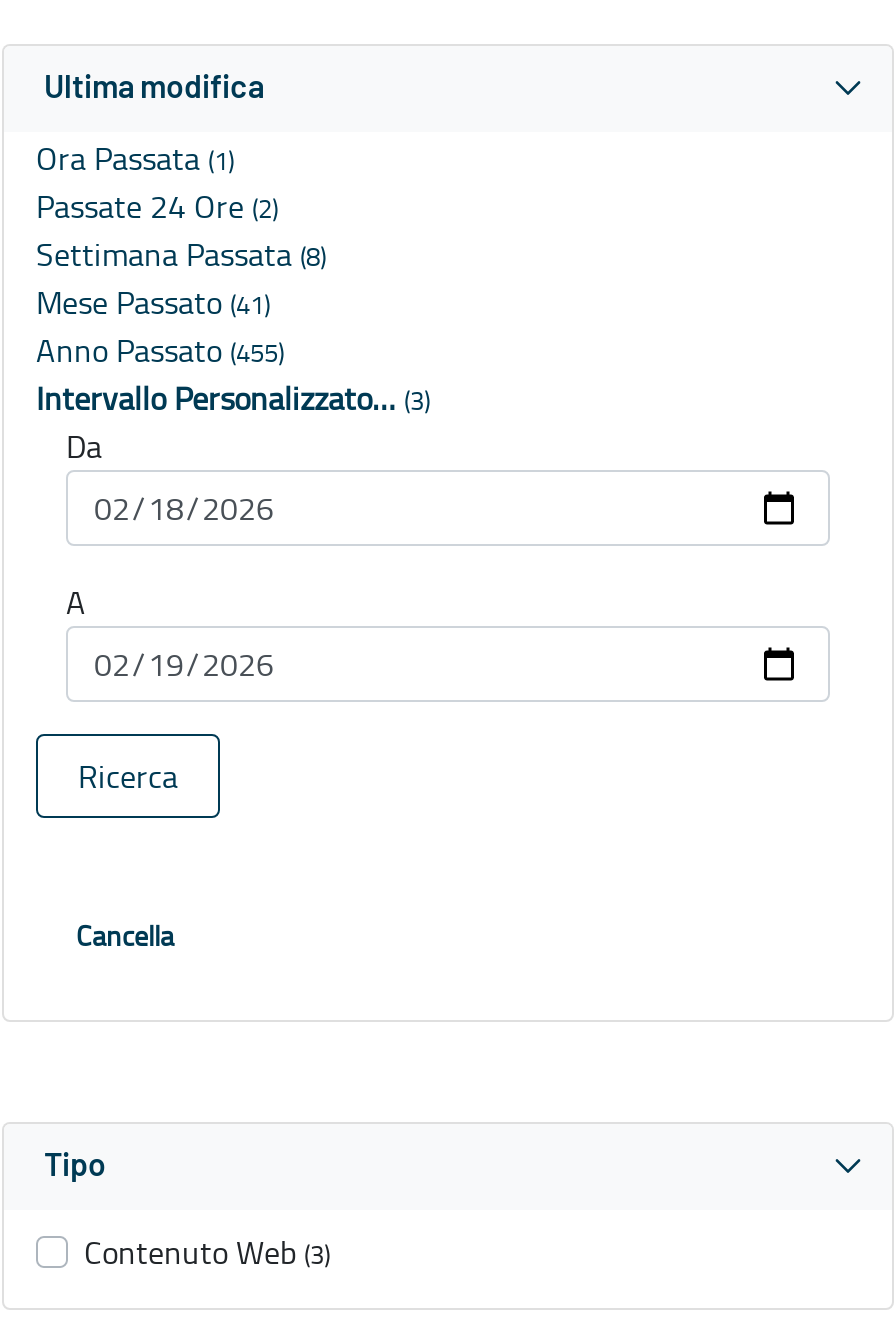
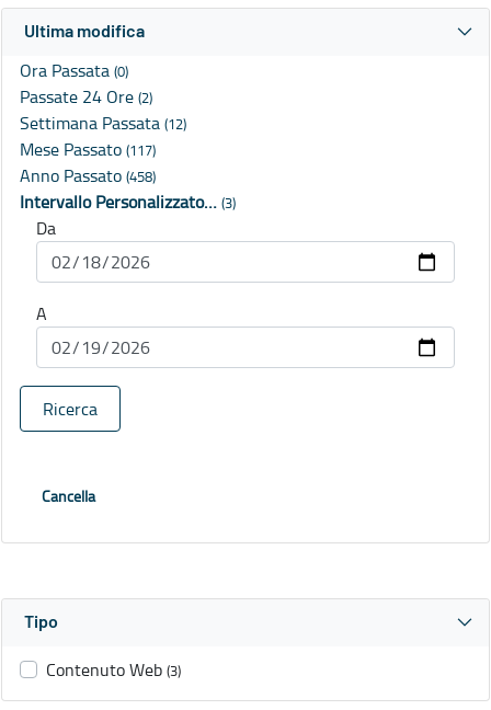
[36,137,234,181] Ora Passata (1) -> [20,58,128,83] Ora Passata (0)
[36,233,326,277] Settimana Passata (8) -> [20,111,186,135] Settimana Passata (12)
[36,281,270,325] Mese Passato (41) -> [20,137,156,161] Mese Passato (117)
[36,329,284,373] Anno Passato (455) -> [20,164,156,188] Anno Passato (458)

